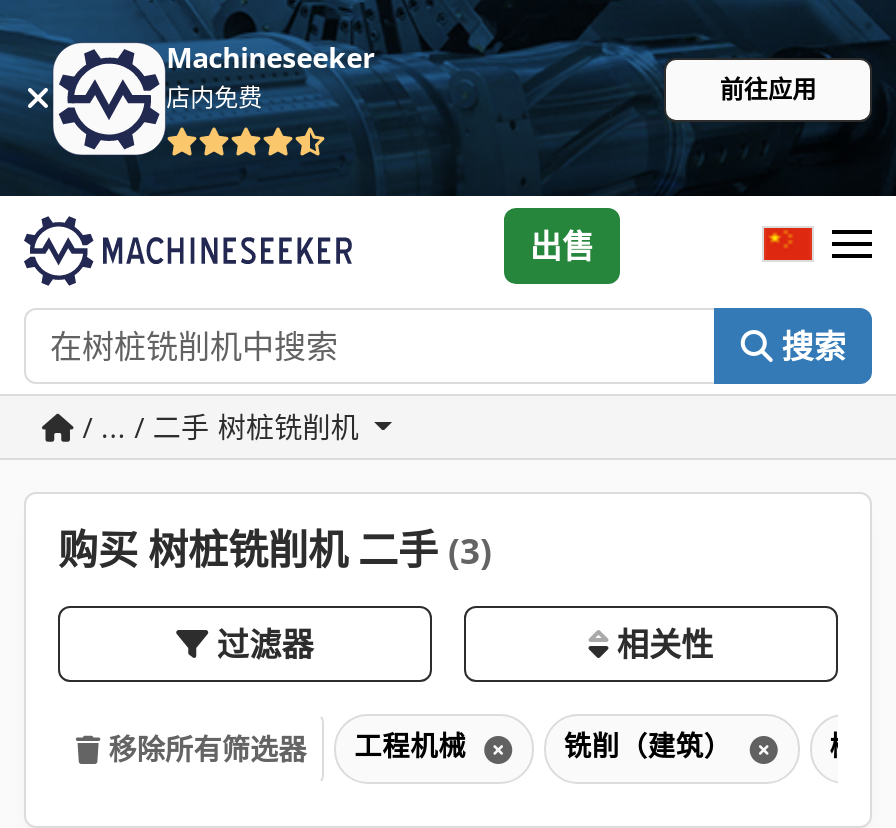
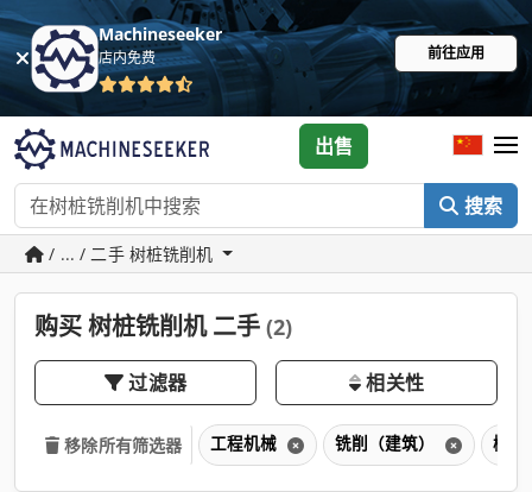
[58,522,492,576] 购买 树桩铣削机 二手(3) -> [34,310,292,342] 购买 树桩铣削机 二手(2)

